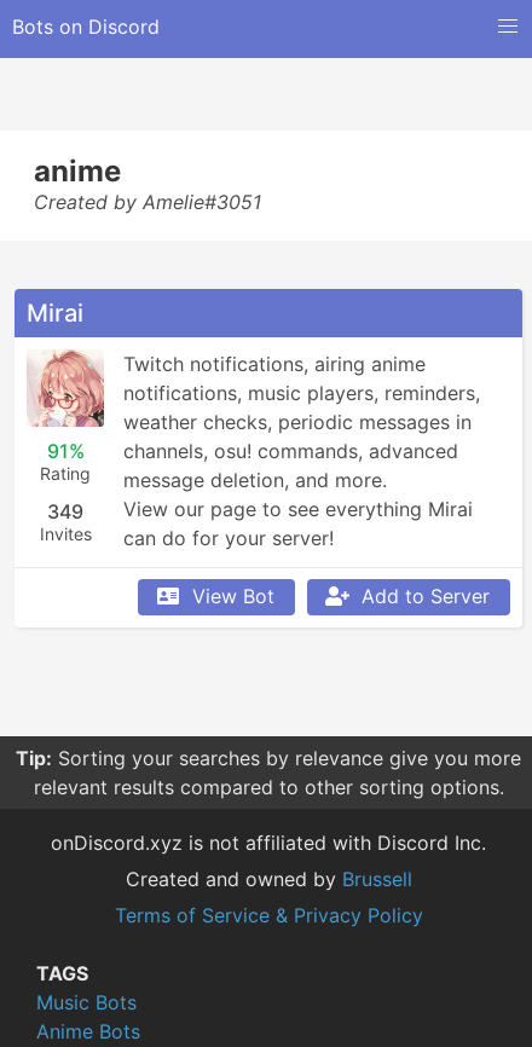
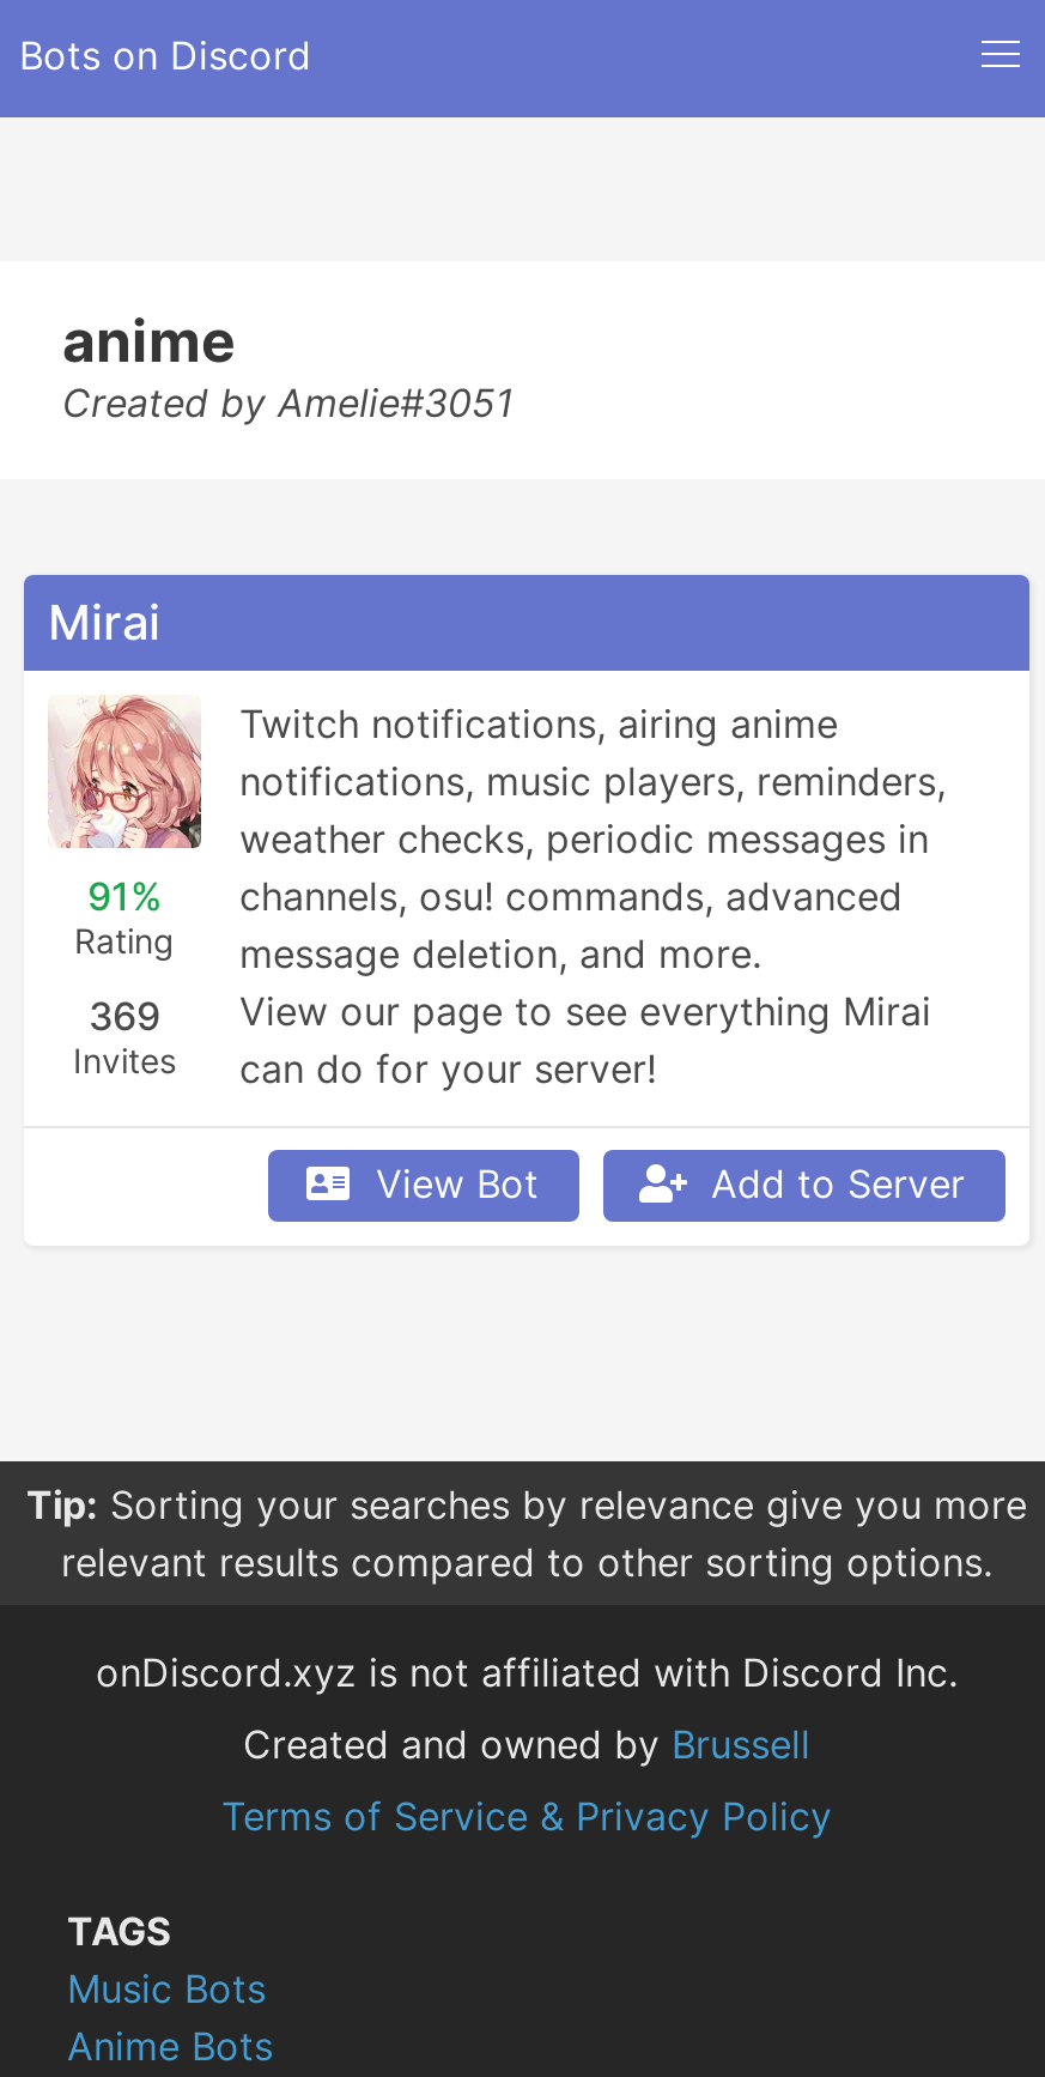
[47,497,473,523] 349 View our page to see everything Mirai -> [89,987,931,1040] 369 View our page to see everything Mirai

